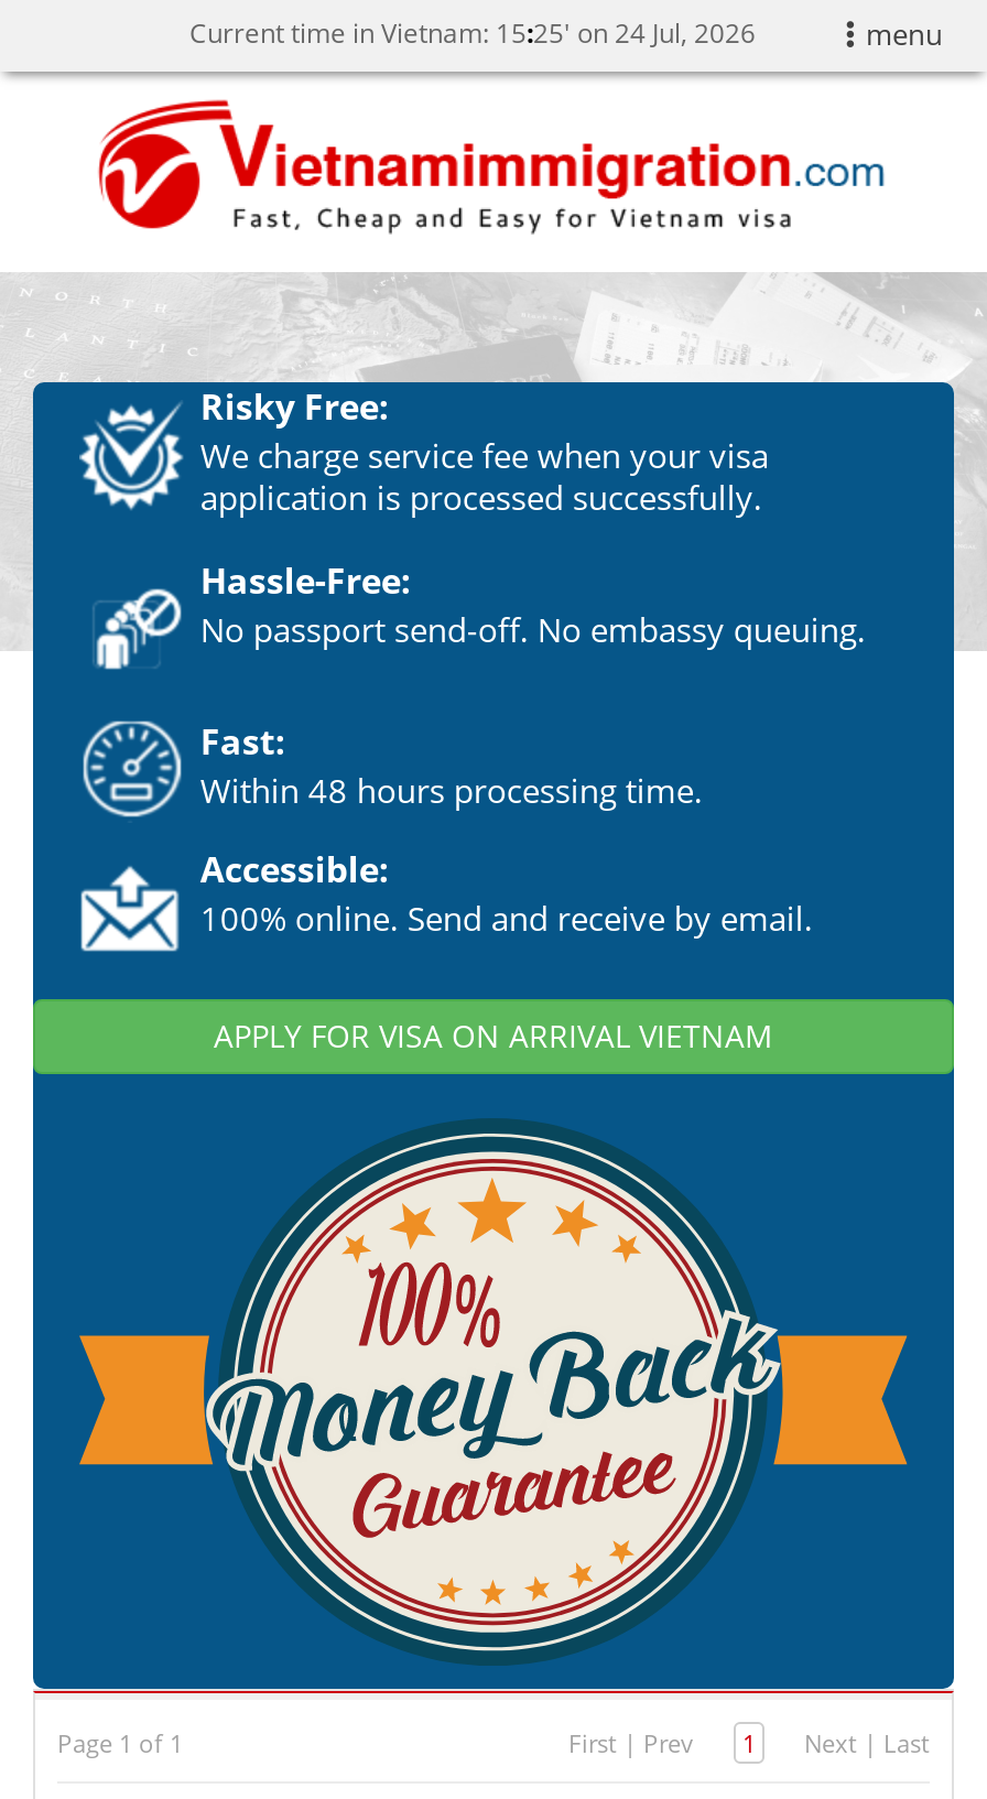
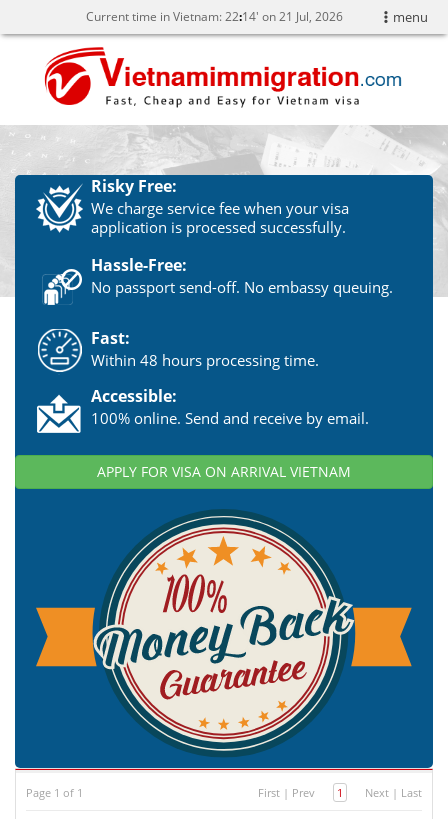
[189,14,756,52] Current time in Vietnam: 15:25' on 24 Jul, 2026 -> [86,8,343,25] Current time in Vietnam: 22 14' on 21 Jul, 2026

